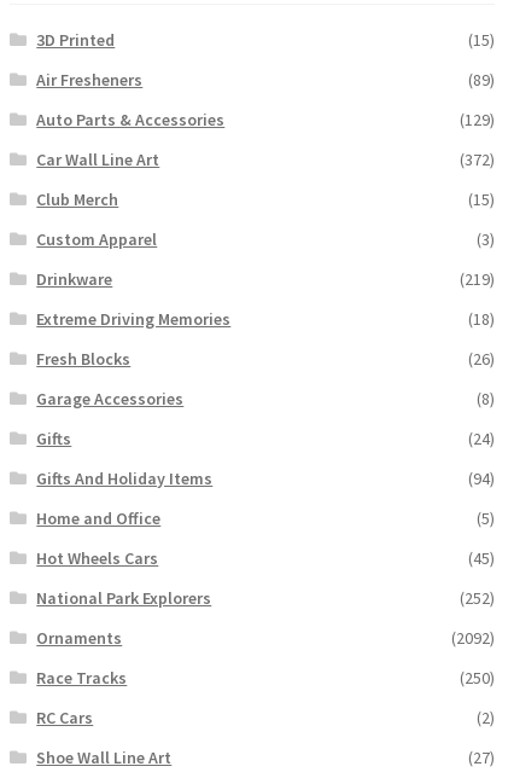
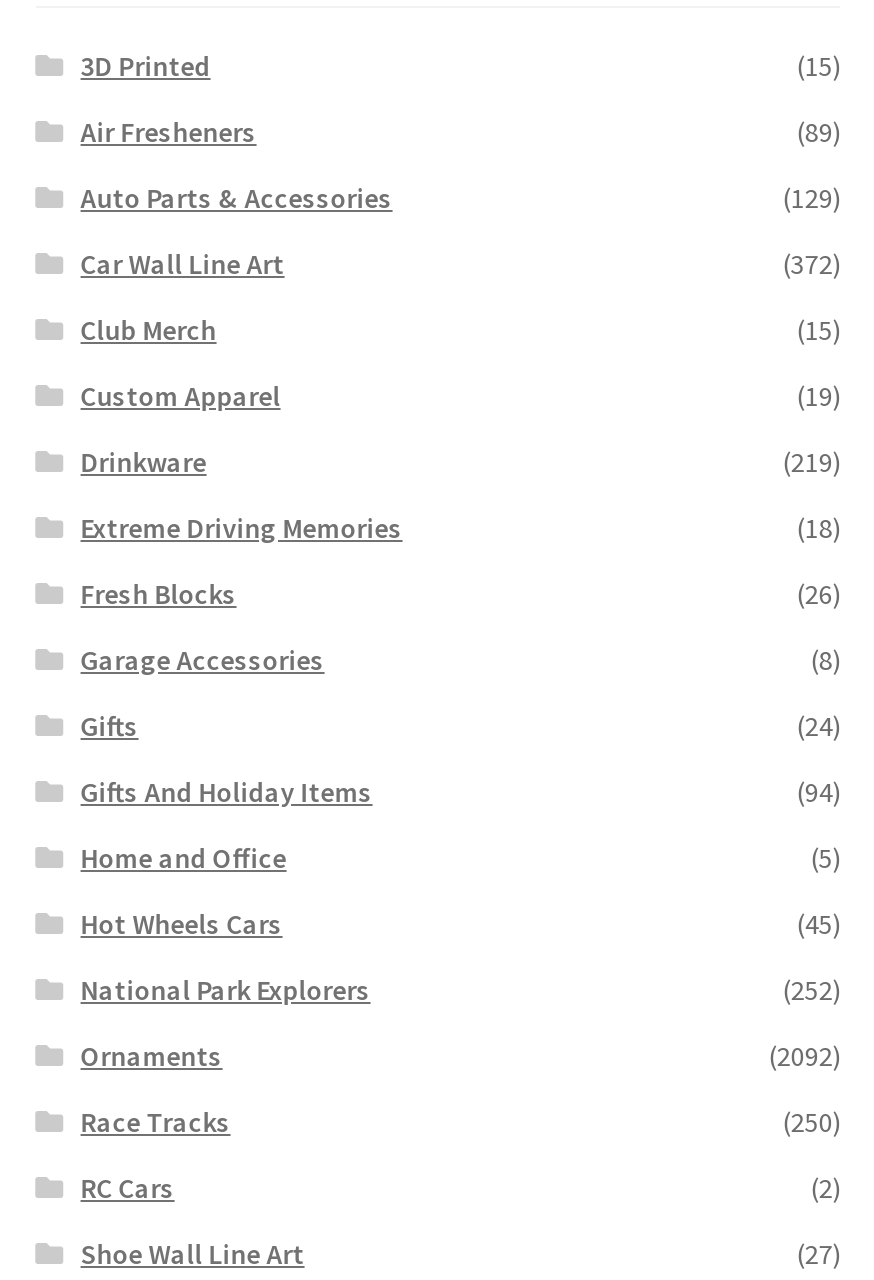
[477,228,495,250] (3) -> [797,378,841,414] (19)

